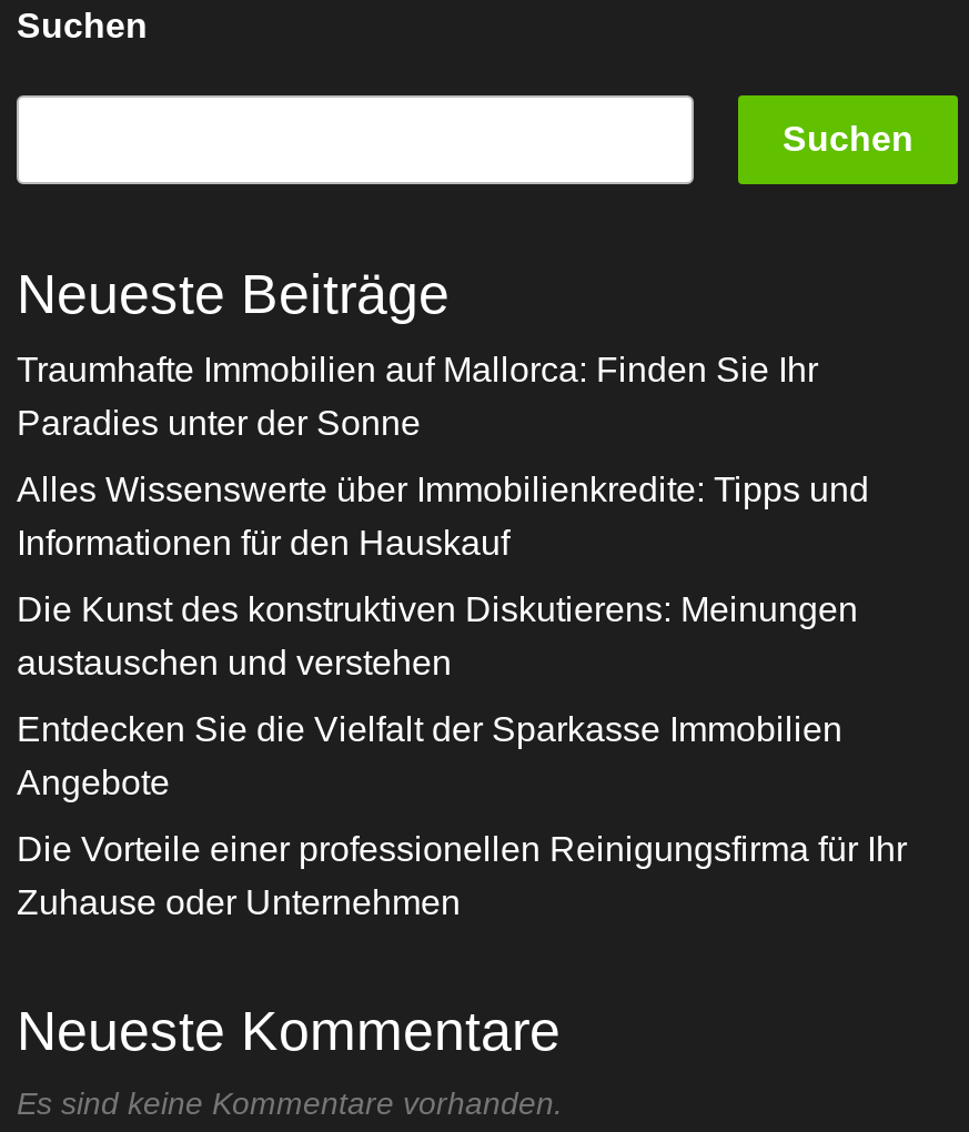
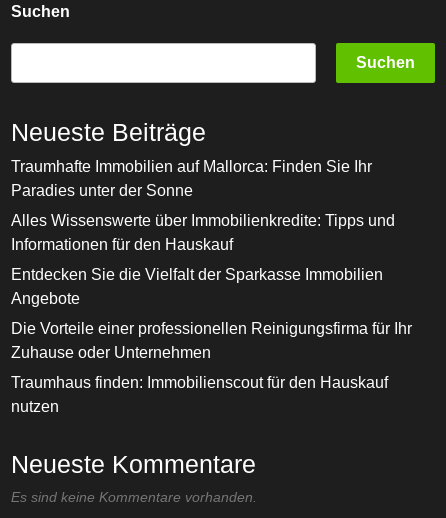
[17,591,858,682] Die Kunst des konstruktiven Diskutierens: Meinungen | austauschen und verstehen -> none
moved [17,711,907,922] -> [11,266,412,361]: Entdecken Sie die Vielfalt der Sparkasse Immobilien | Angebote | Die Vorteile einer professionellen Reinigungsfirma für Ihr | Zuhause oder Unternehmen
none -> [11,374,388,415] Traumhaus finden: Immobilienscout für den Hauskauf | nutzen

